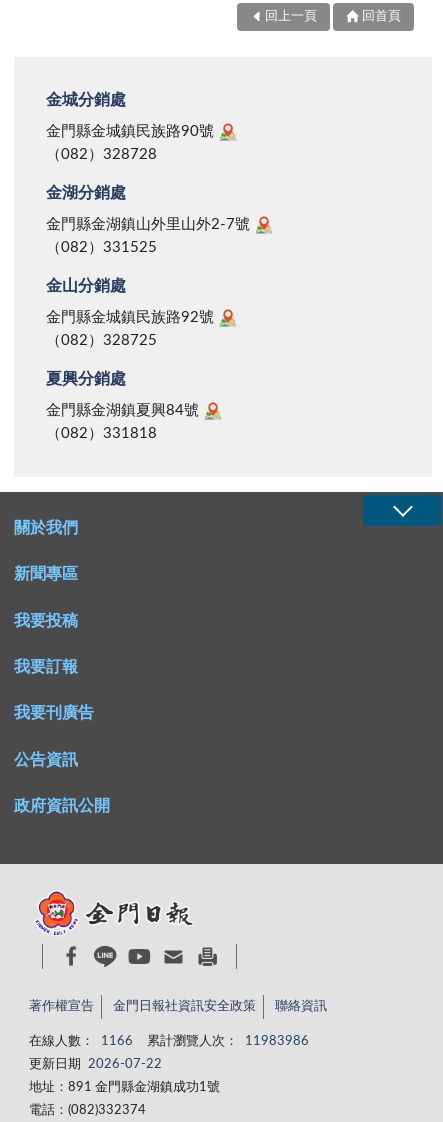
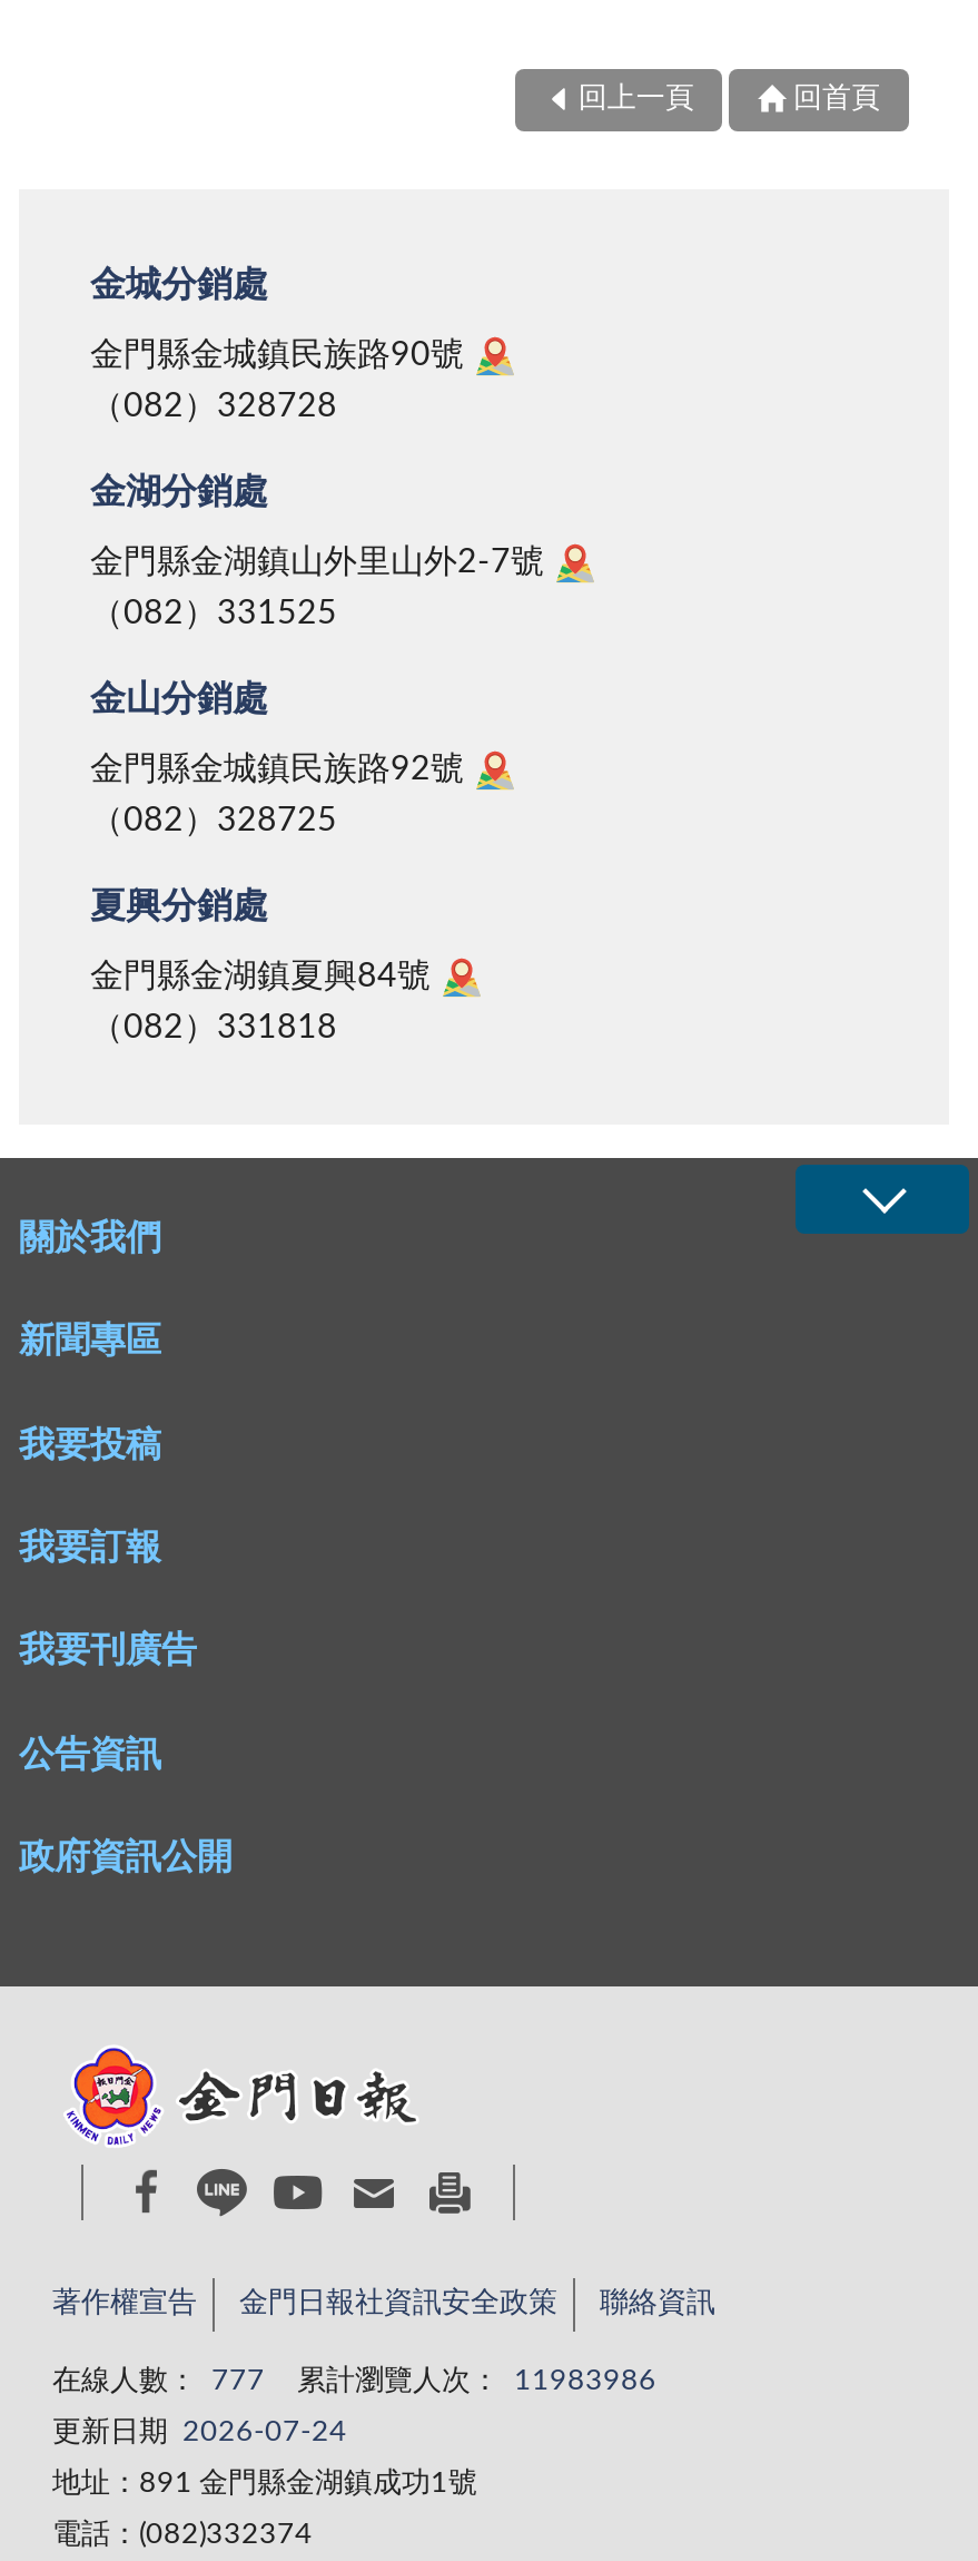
[29,1035,308,1048] 在線人數： 1166 累計瀏覽人次： 11983986 -> [52,2368,656,2397] 在線人數： 777 累計瀏覽人次： 11983986
[29,1058,161,1071] 更新日期 2026-07-22 -> [52,2419,347,2448] 更新日期 2026-07-24

